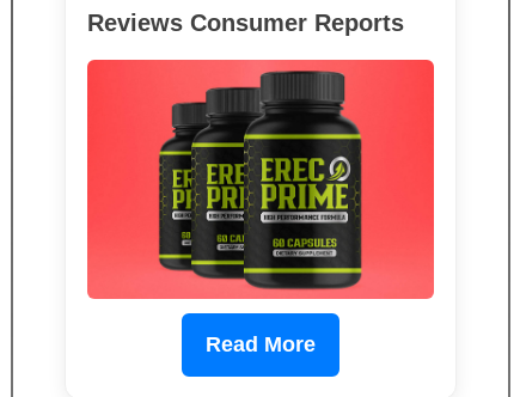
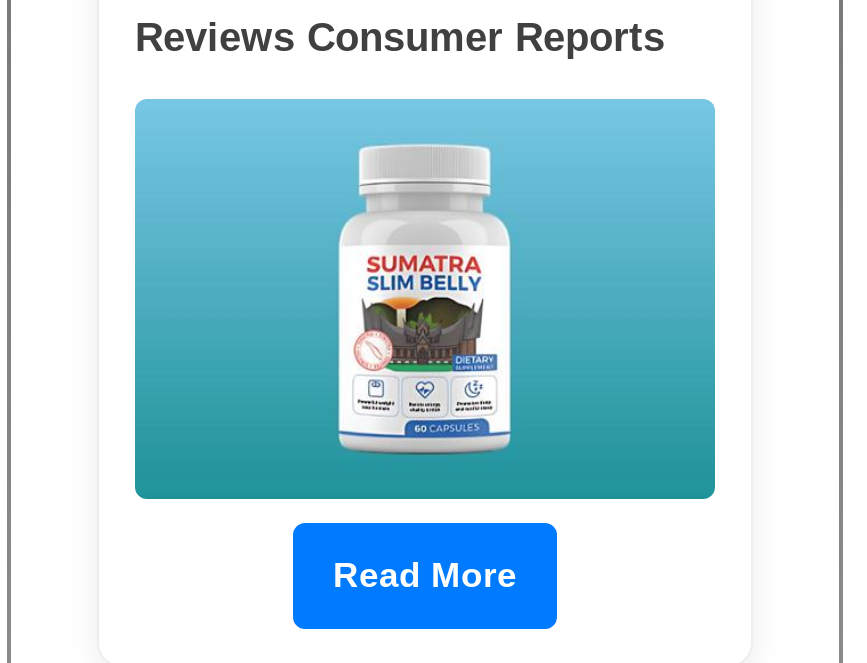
[86,59,435,300] [image] -> [133,97,717,501] [image]

